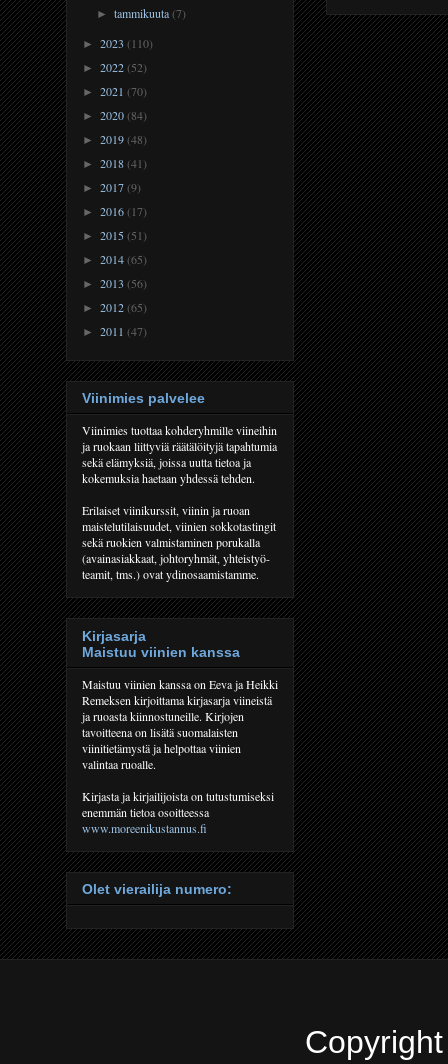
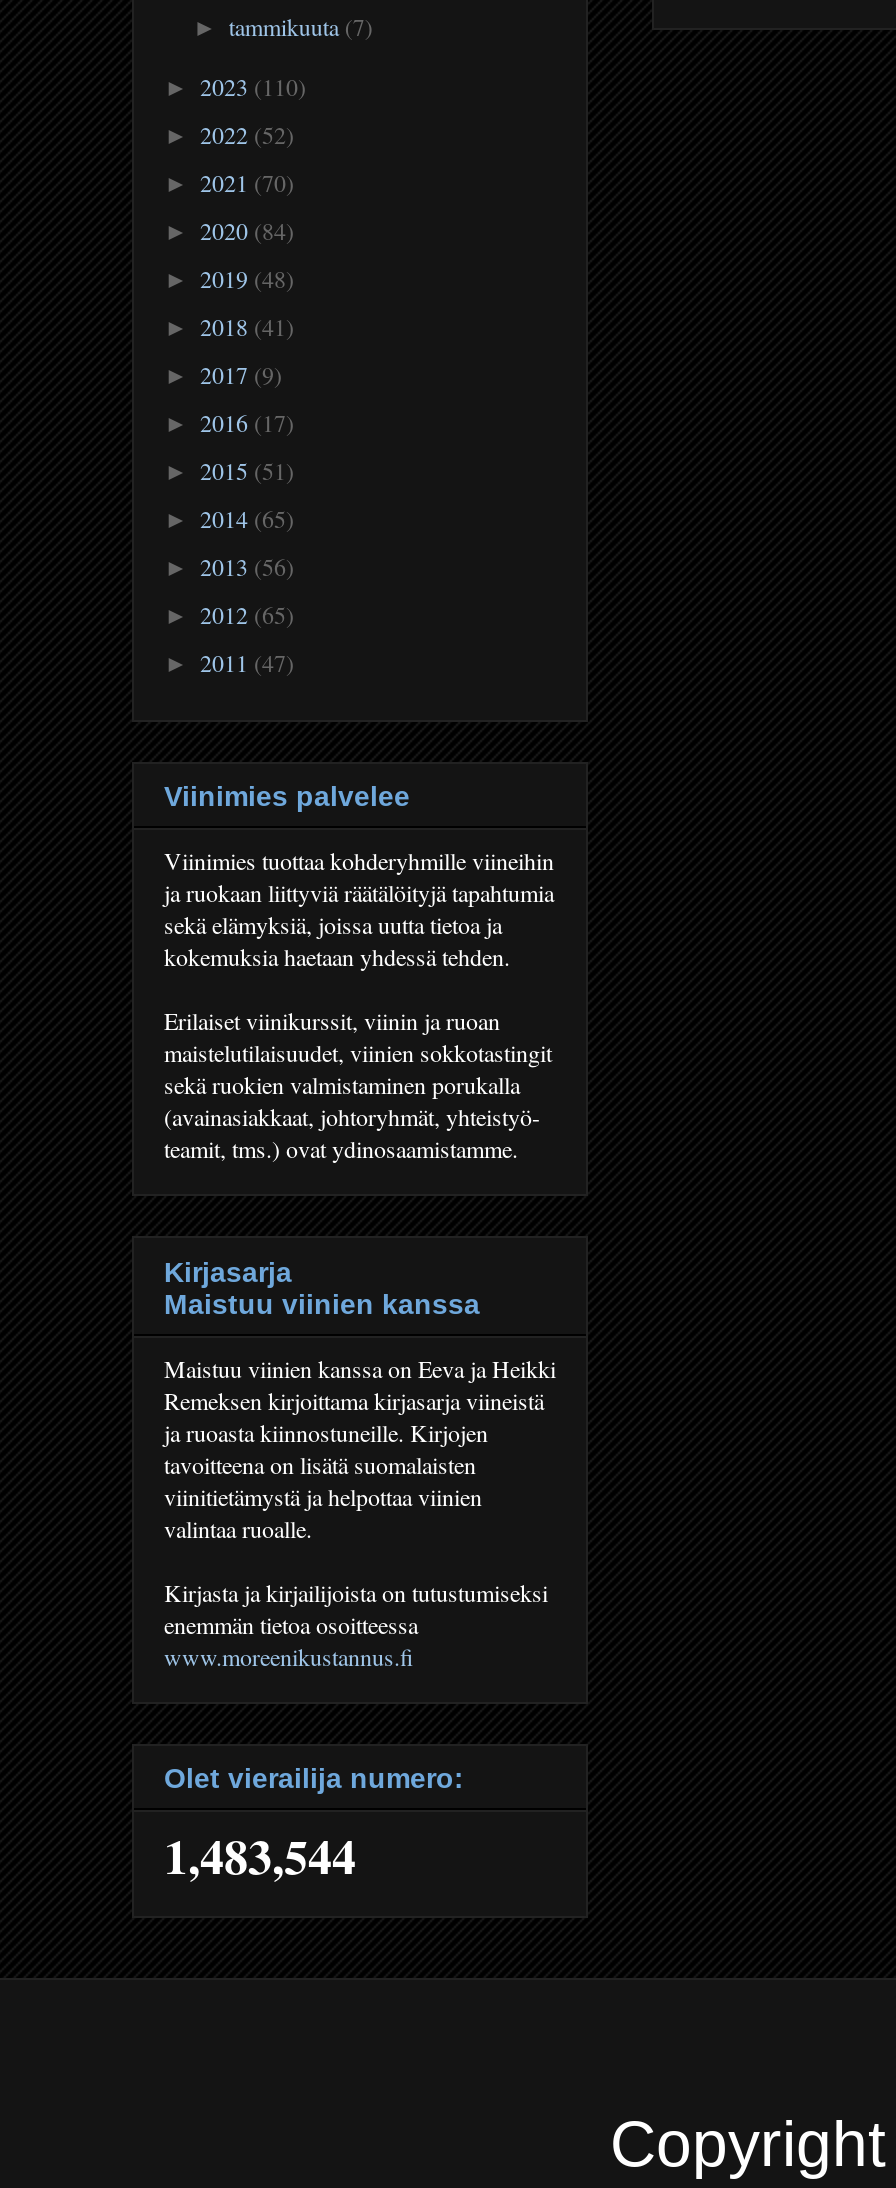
none -> [164,1820,356,1890] 1,483,544

